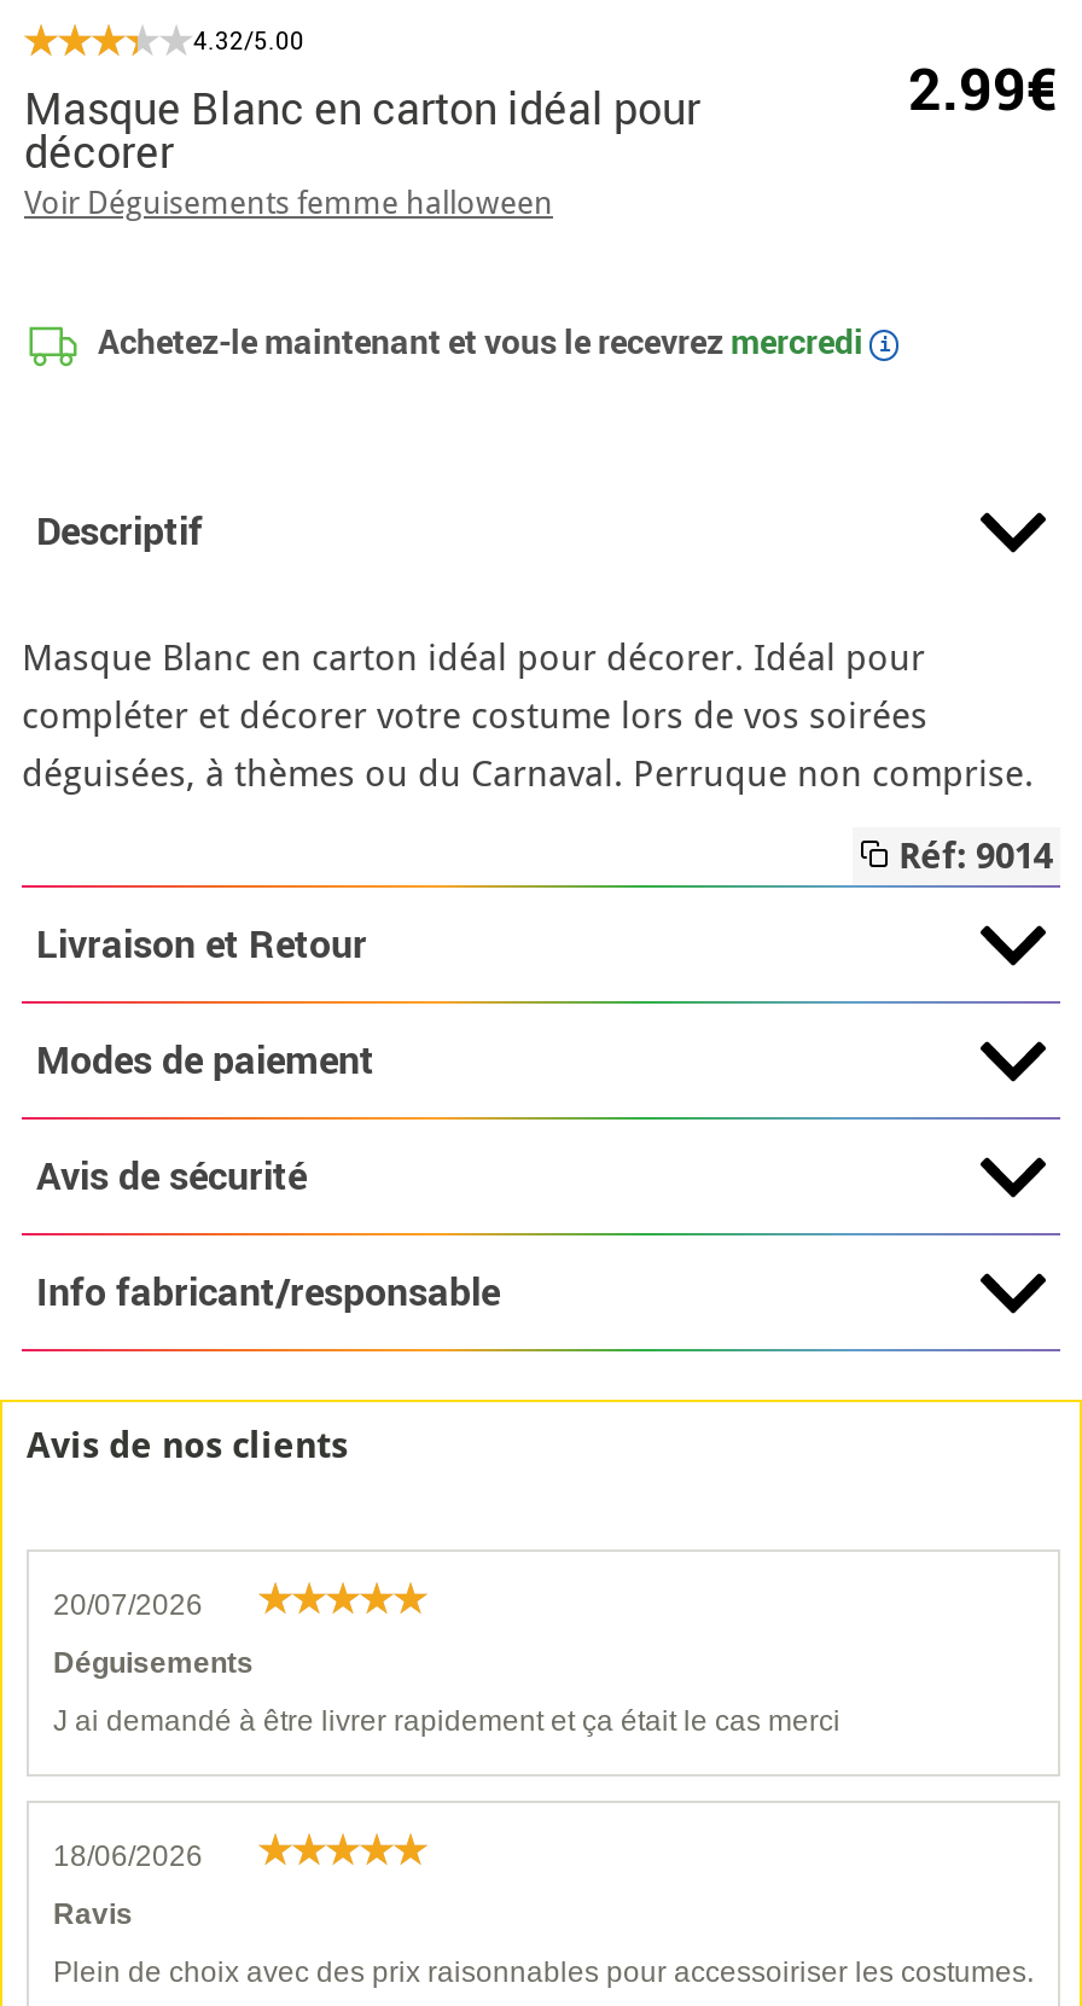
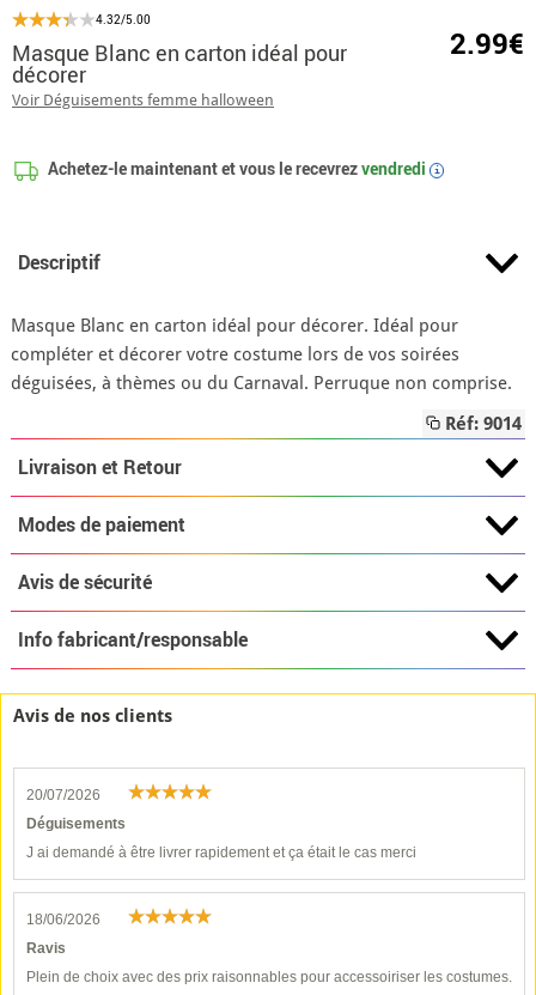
[91,318,863,364] Achetez-le maintenant et vous le recevrez mercredi -> [45,157,427,180] Achetez-le maintenant et vous le recevrez vendredi

